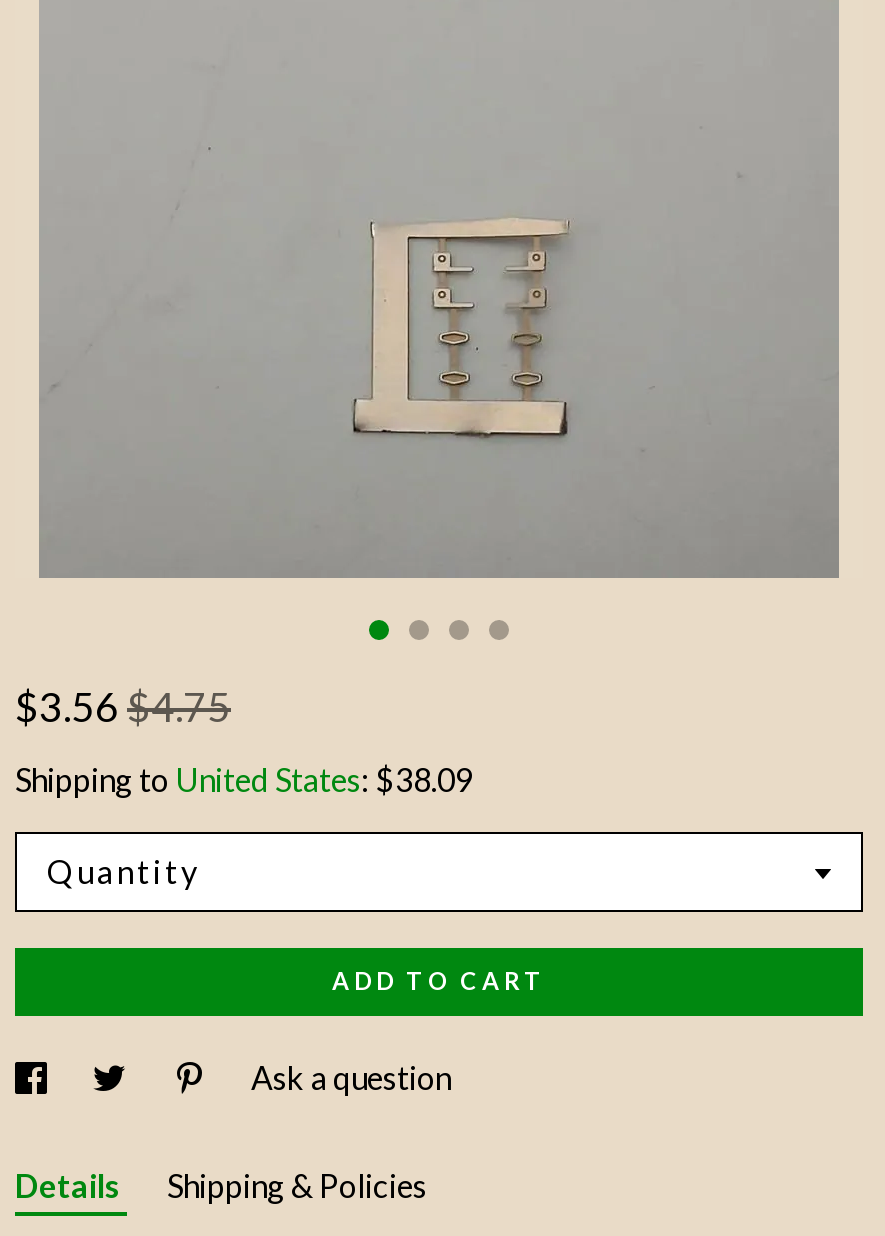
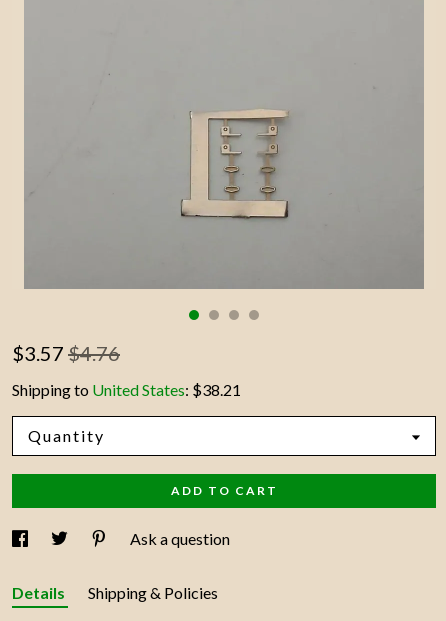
[15,682,231,730] $3.56 $4.75 -> [12,341,120,365] $3.57 $4.76
[15,760,473,798] Shipping to United States: $38.09 -> [12,380,241,399] Shipping to United States: $38.21

